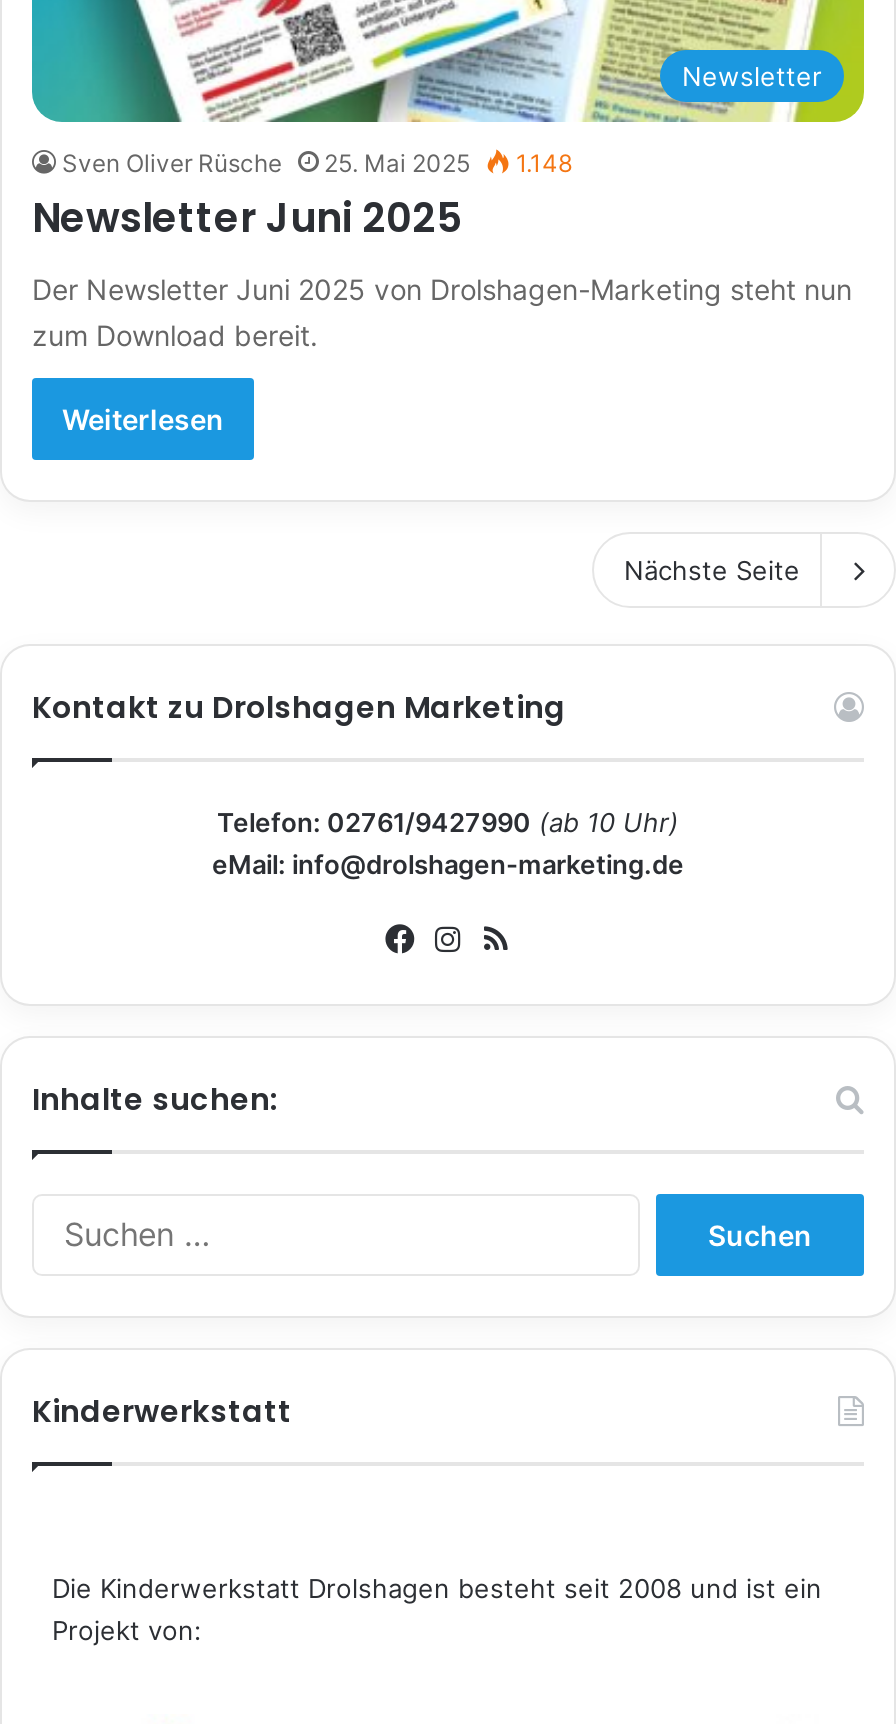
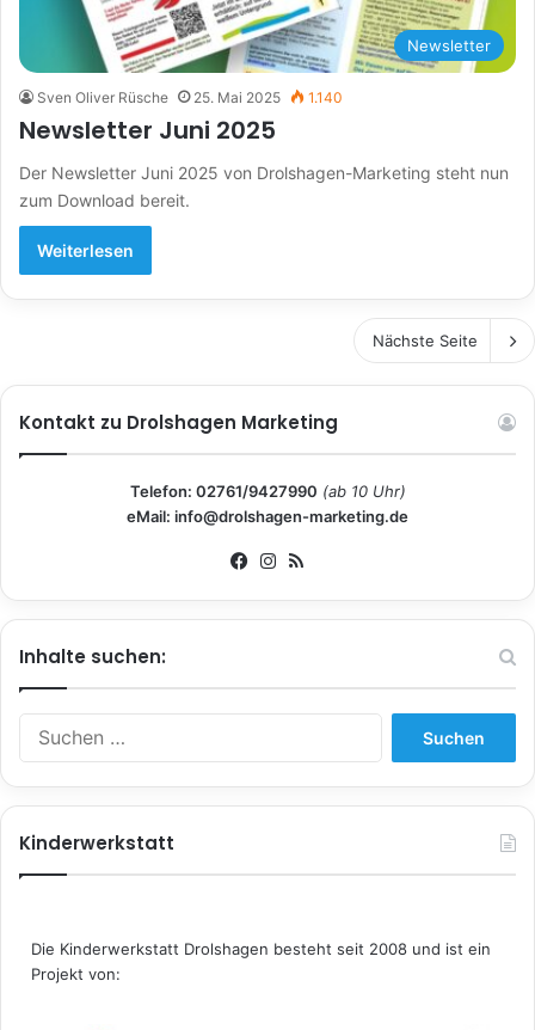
[62,147,572,177] Sven Oliver Rüsche 25. Mai 2025 1.148 -> [37,88,343,106] Sven Oliver Rüsche 25. Mai 2025 1.140

